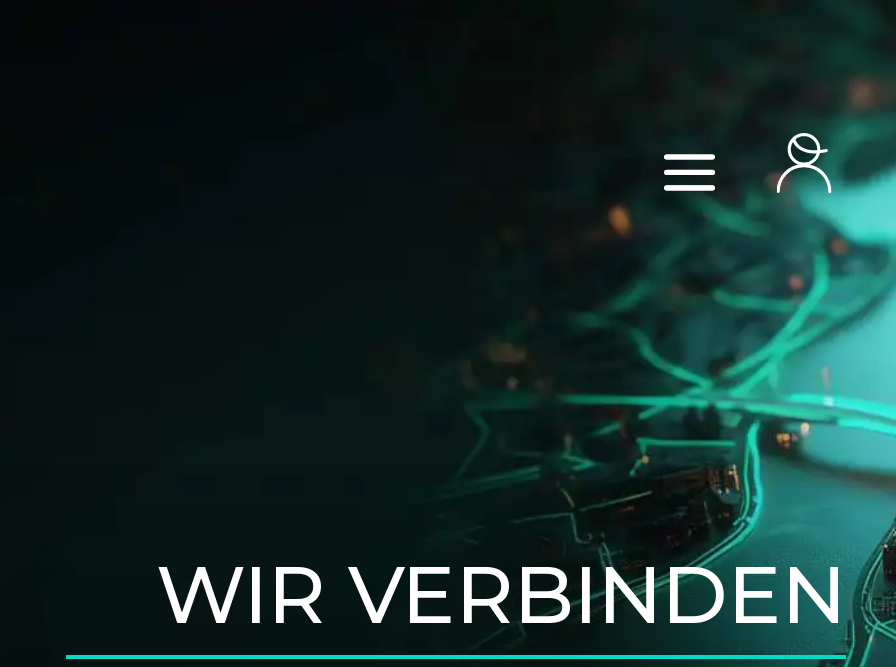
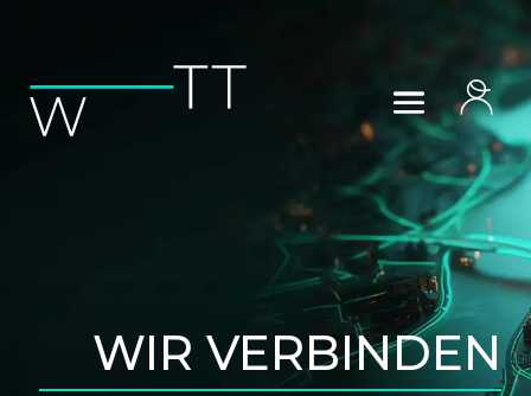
none -> [28,64,248,138] [image]

